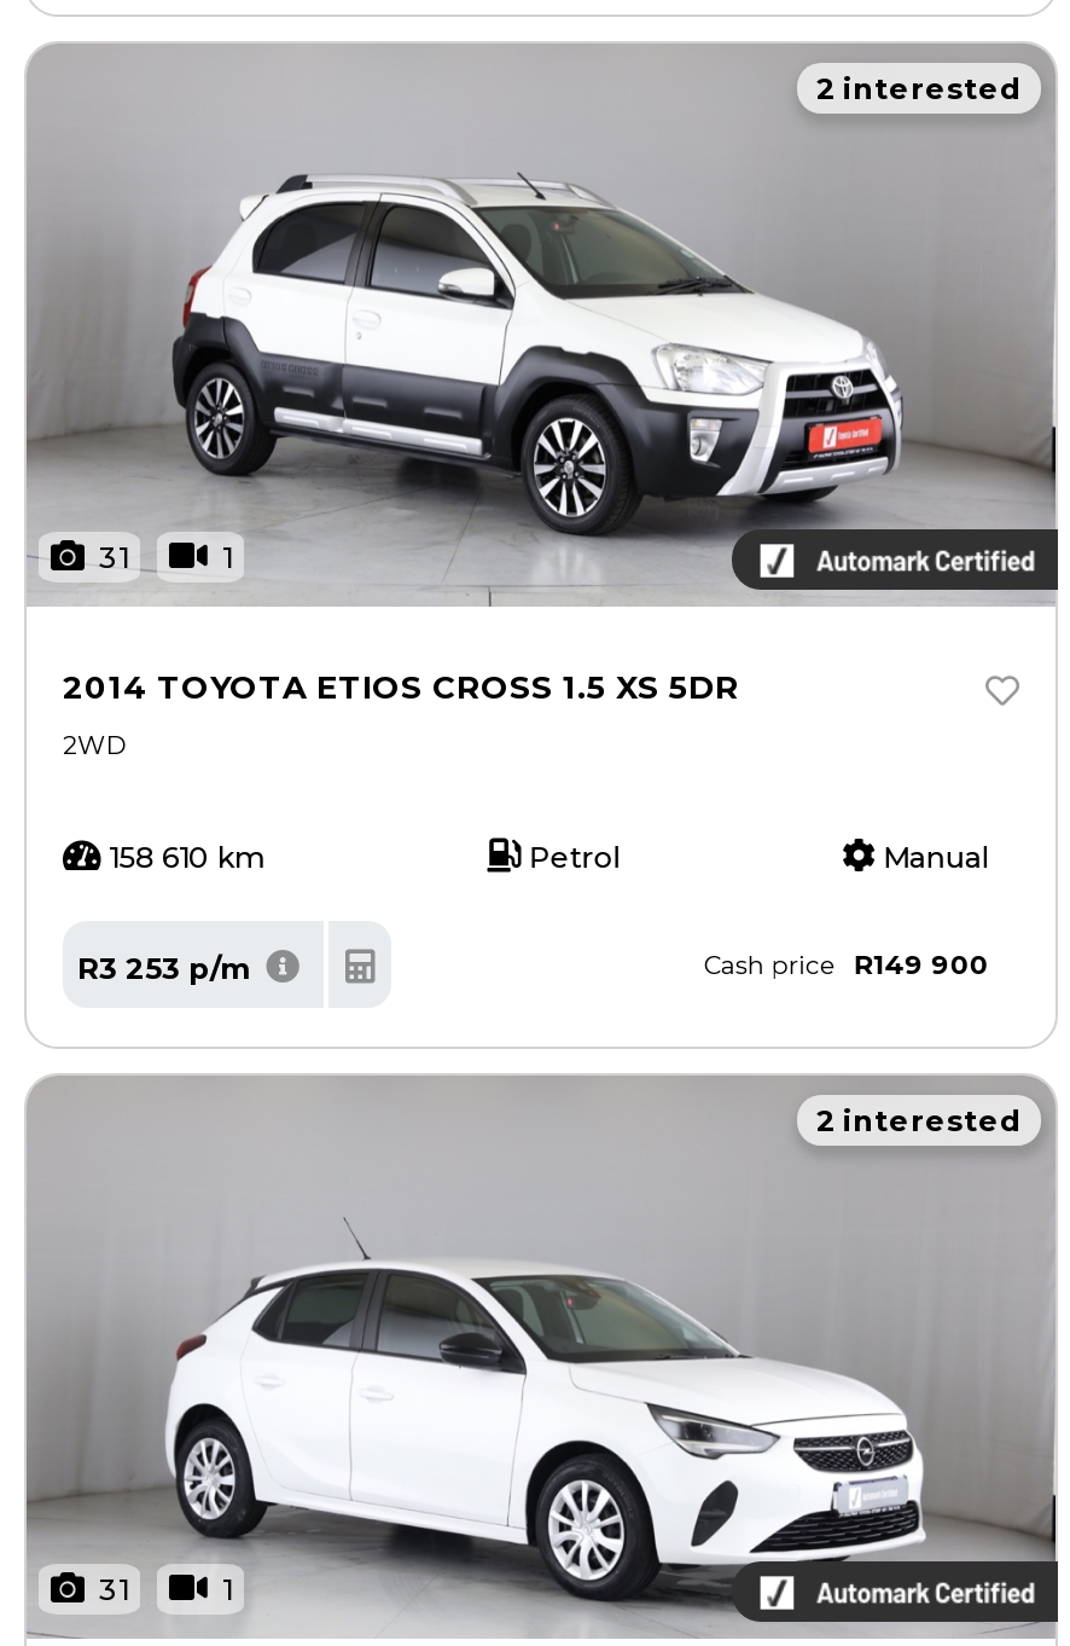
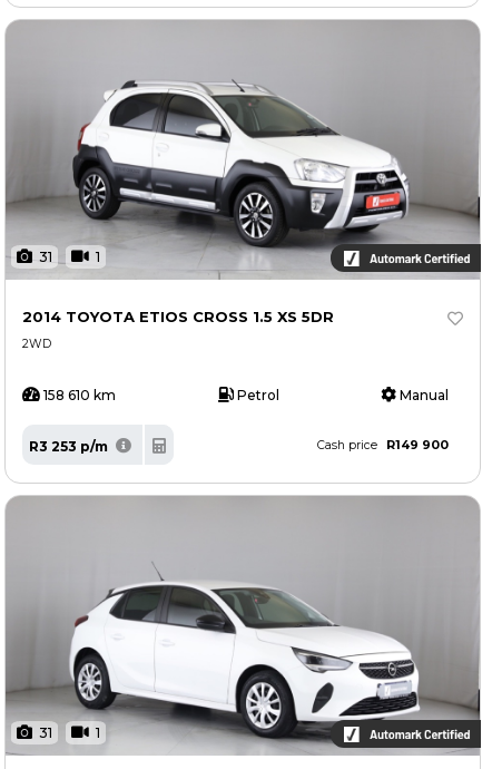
[816,70,1022,106] 2 interested -> none
[816,1102,1022,1138] 2 interested -> none

